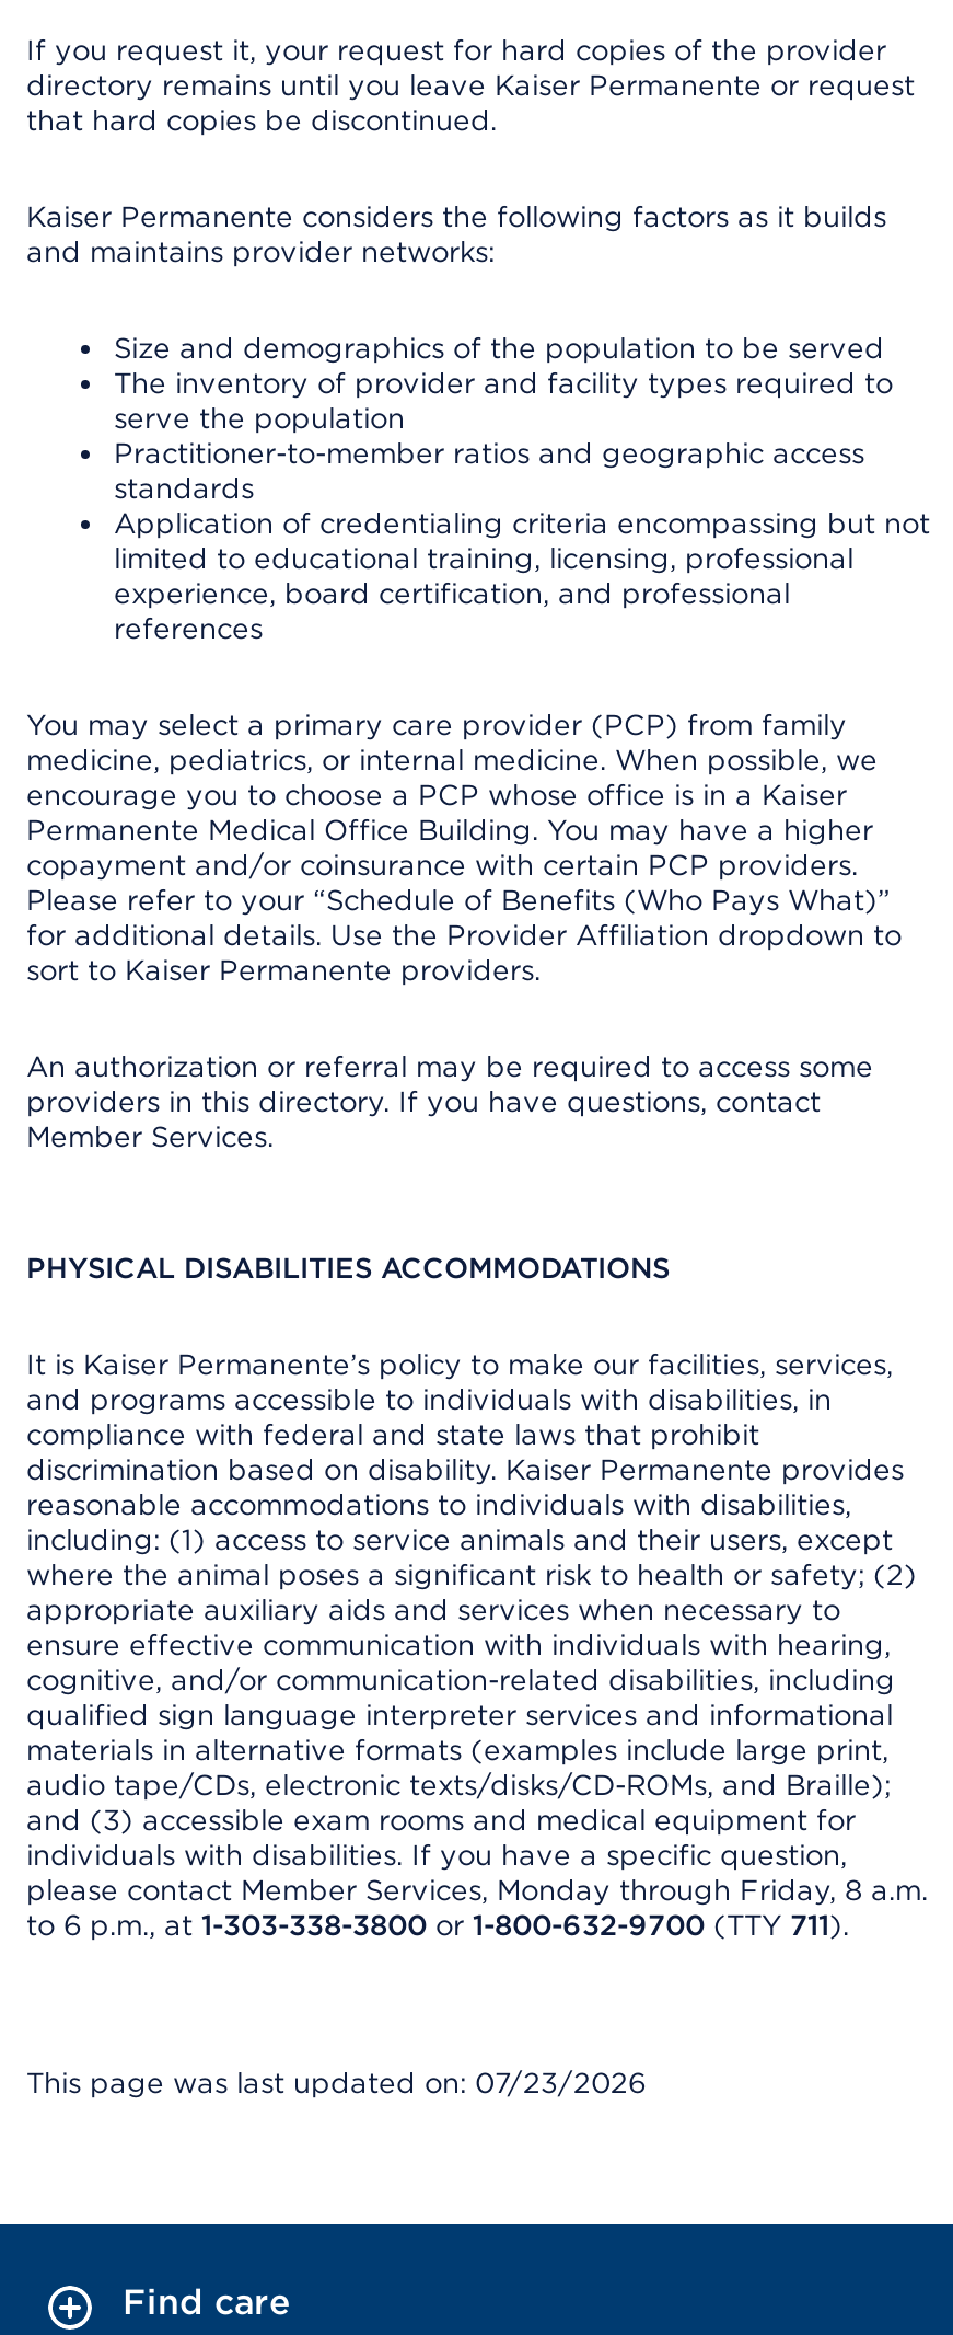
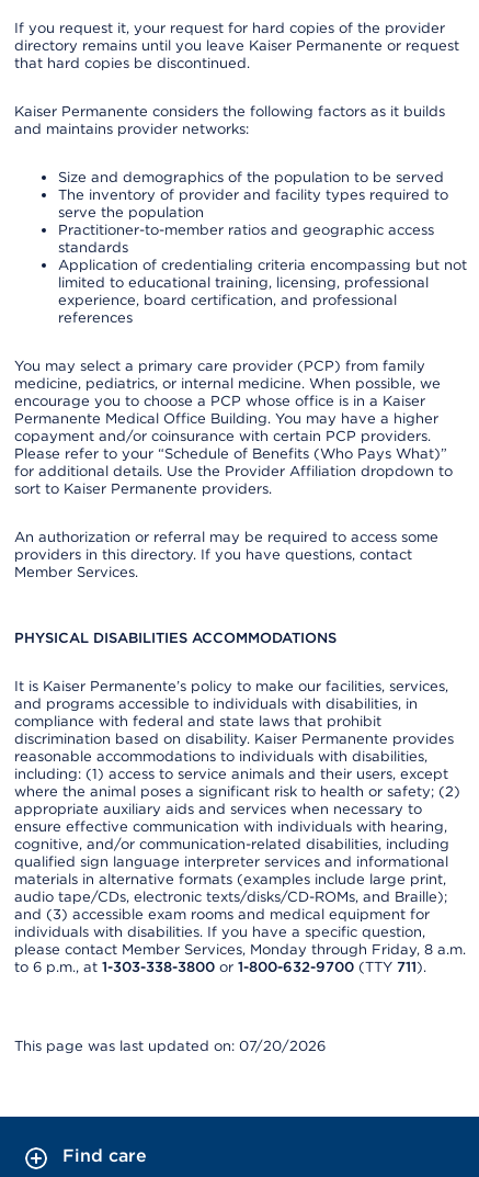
[26,2067,646,2100] This page was last updated on: 07/23/2026 -> [14,1038,326,1054] This page was last updated on: 07/20/2026

